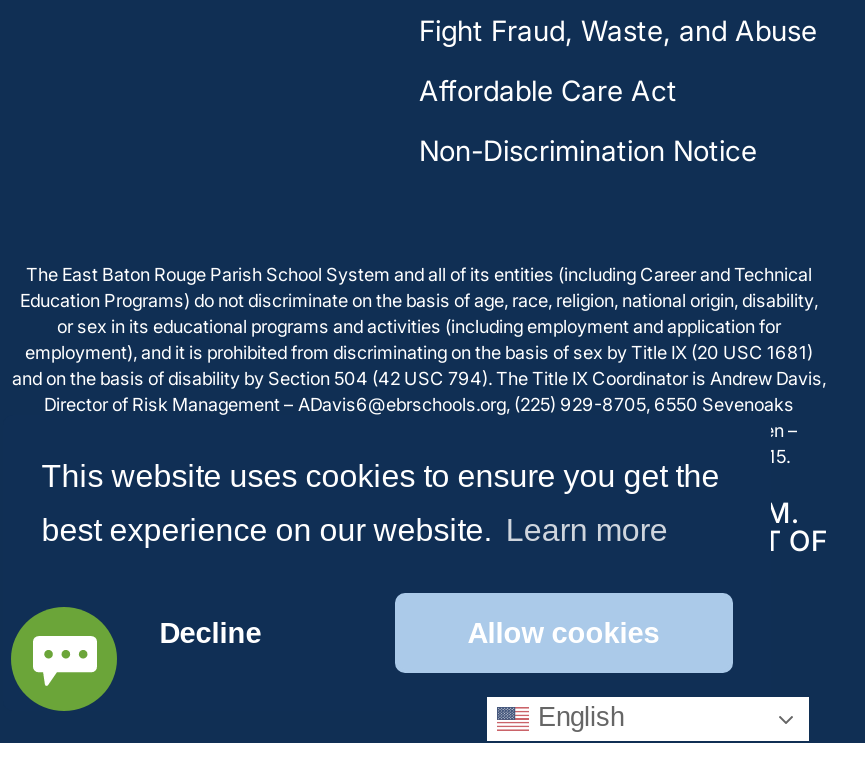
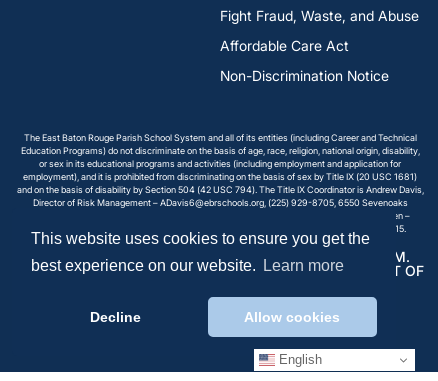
[9,604,119,712] [image] -> none

